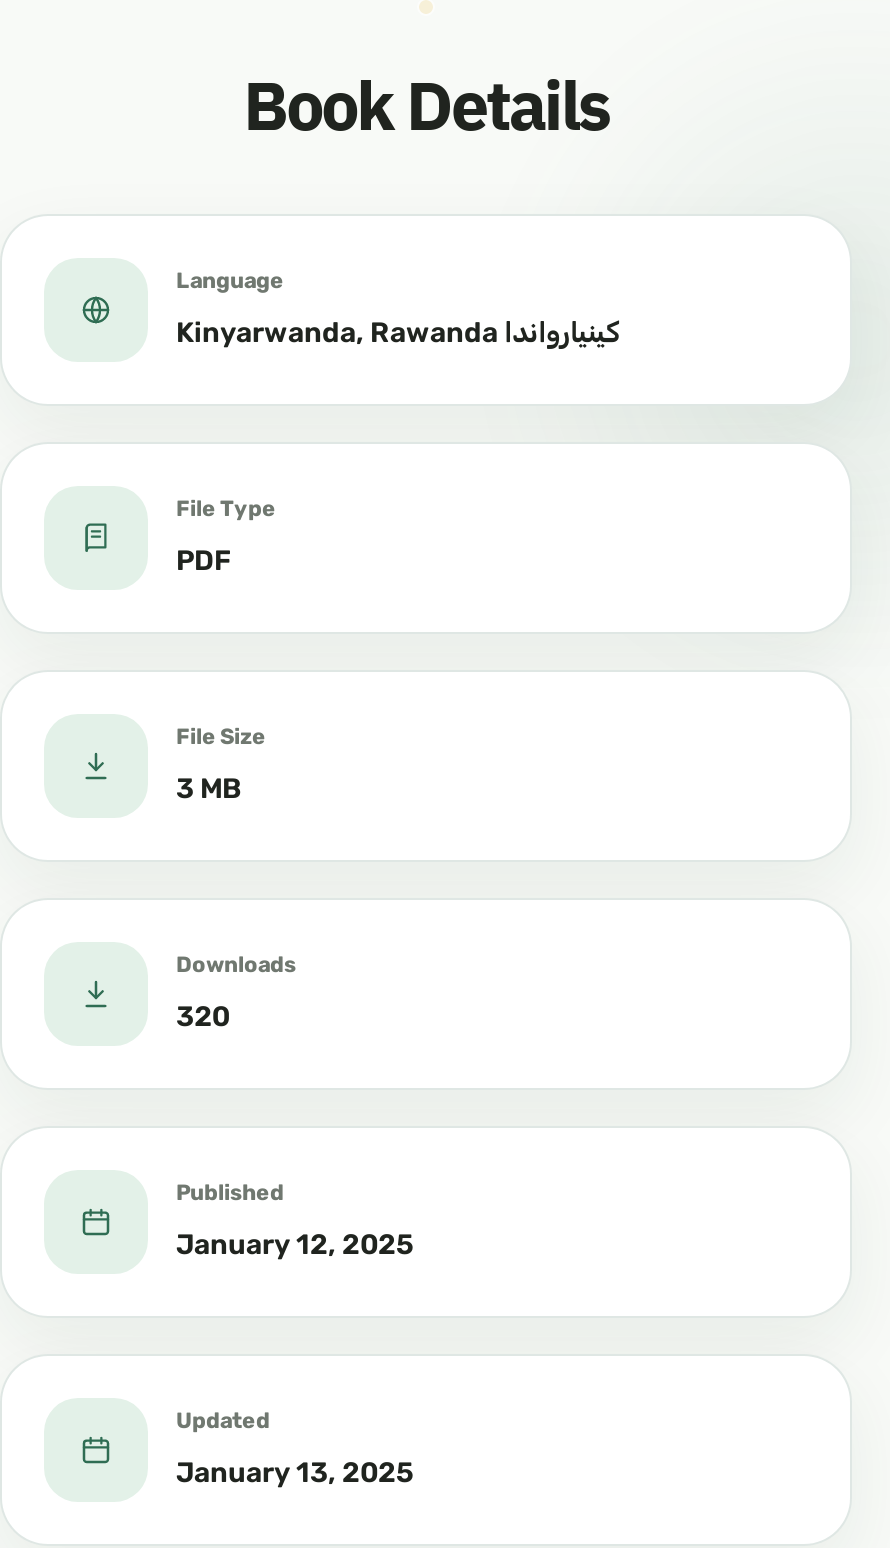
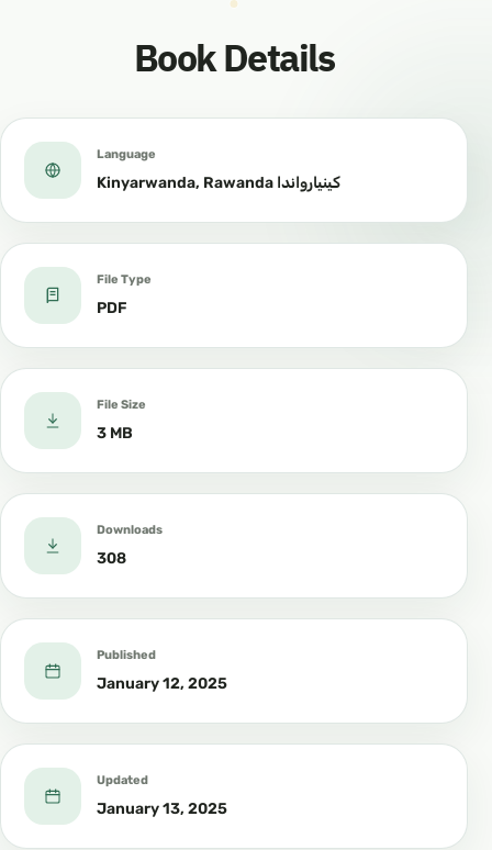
[176,1000,230,1034] 320 -> [97,549,126,568] 308

